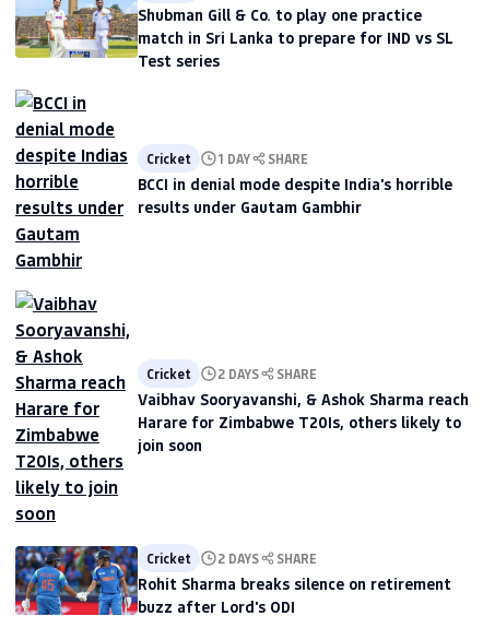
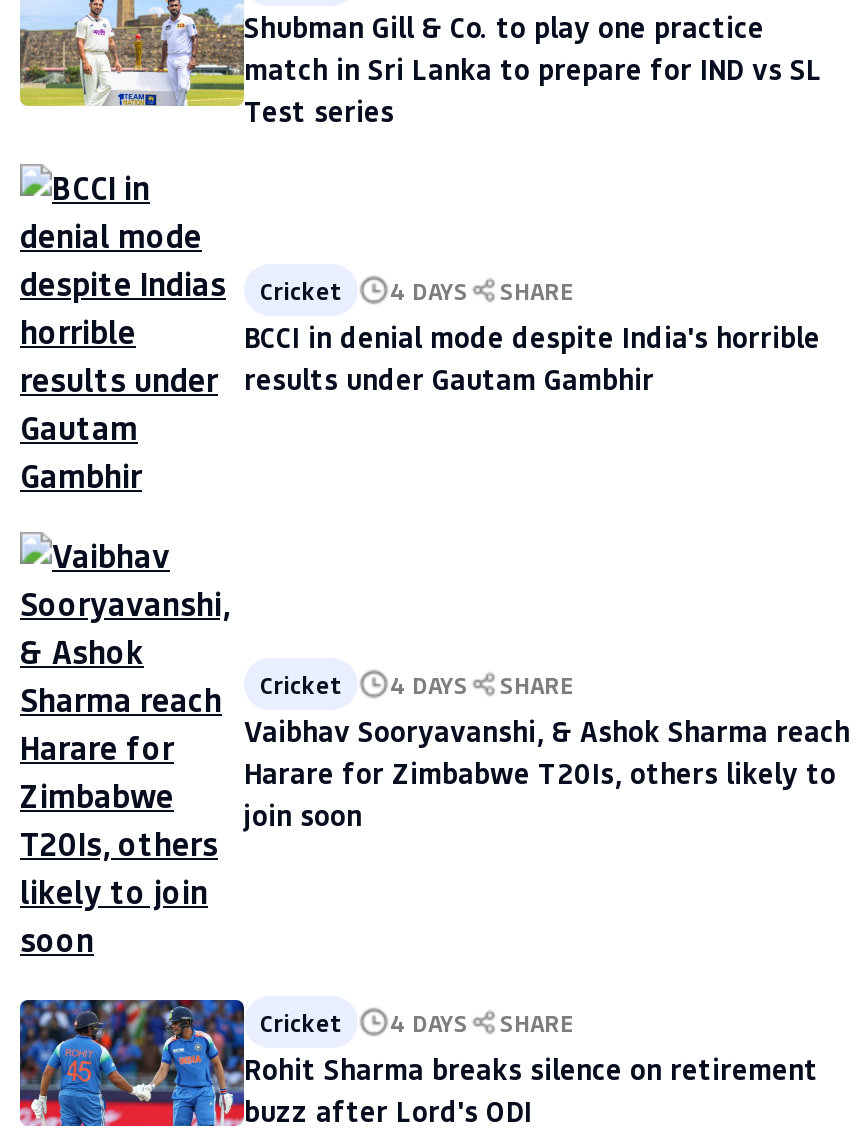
[146,149,308,167] Cricket 1 DAY SHARE -> [260,273,574,305] Cricket 4 DAYS SHARE
[146,365,317,382] Cricket 2 DAYS SHARE -> [260,668,574,700] Cricket 4 DAYS SHARE
[146,549,317,566] Cricket 2 DAYS SHARE -> [260,1005,574,1037] Cricket 4 DAYS SHARE

